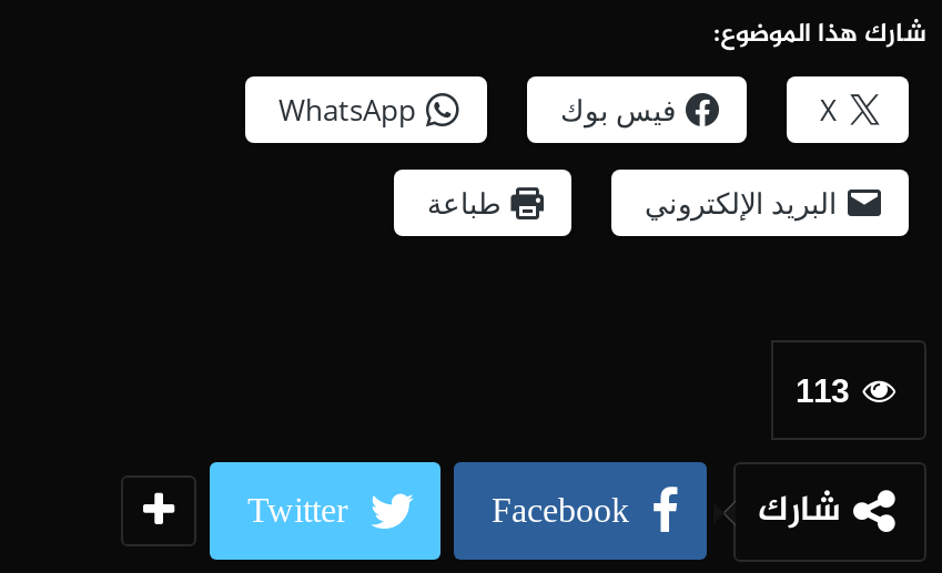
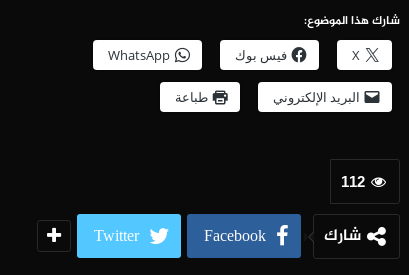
[796,371,849,409] 113 -> [341,173,365,190] 112

